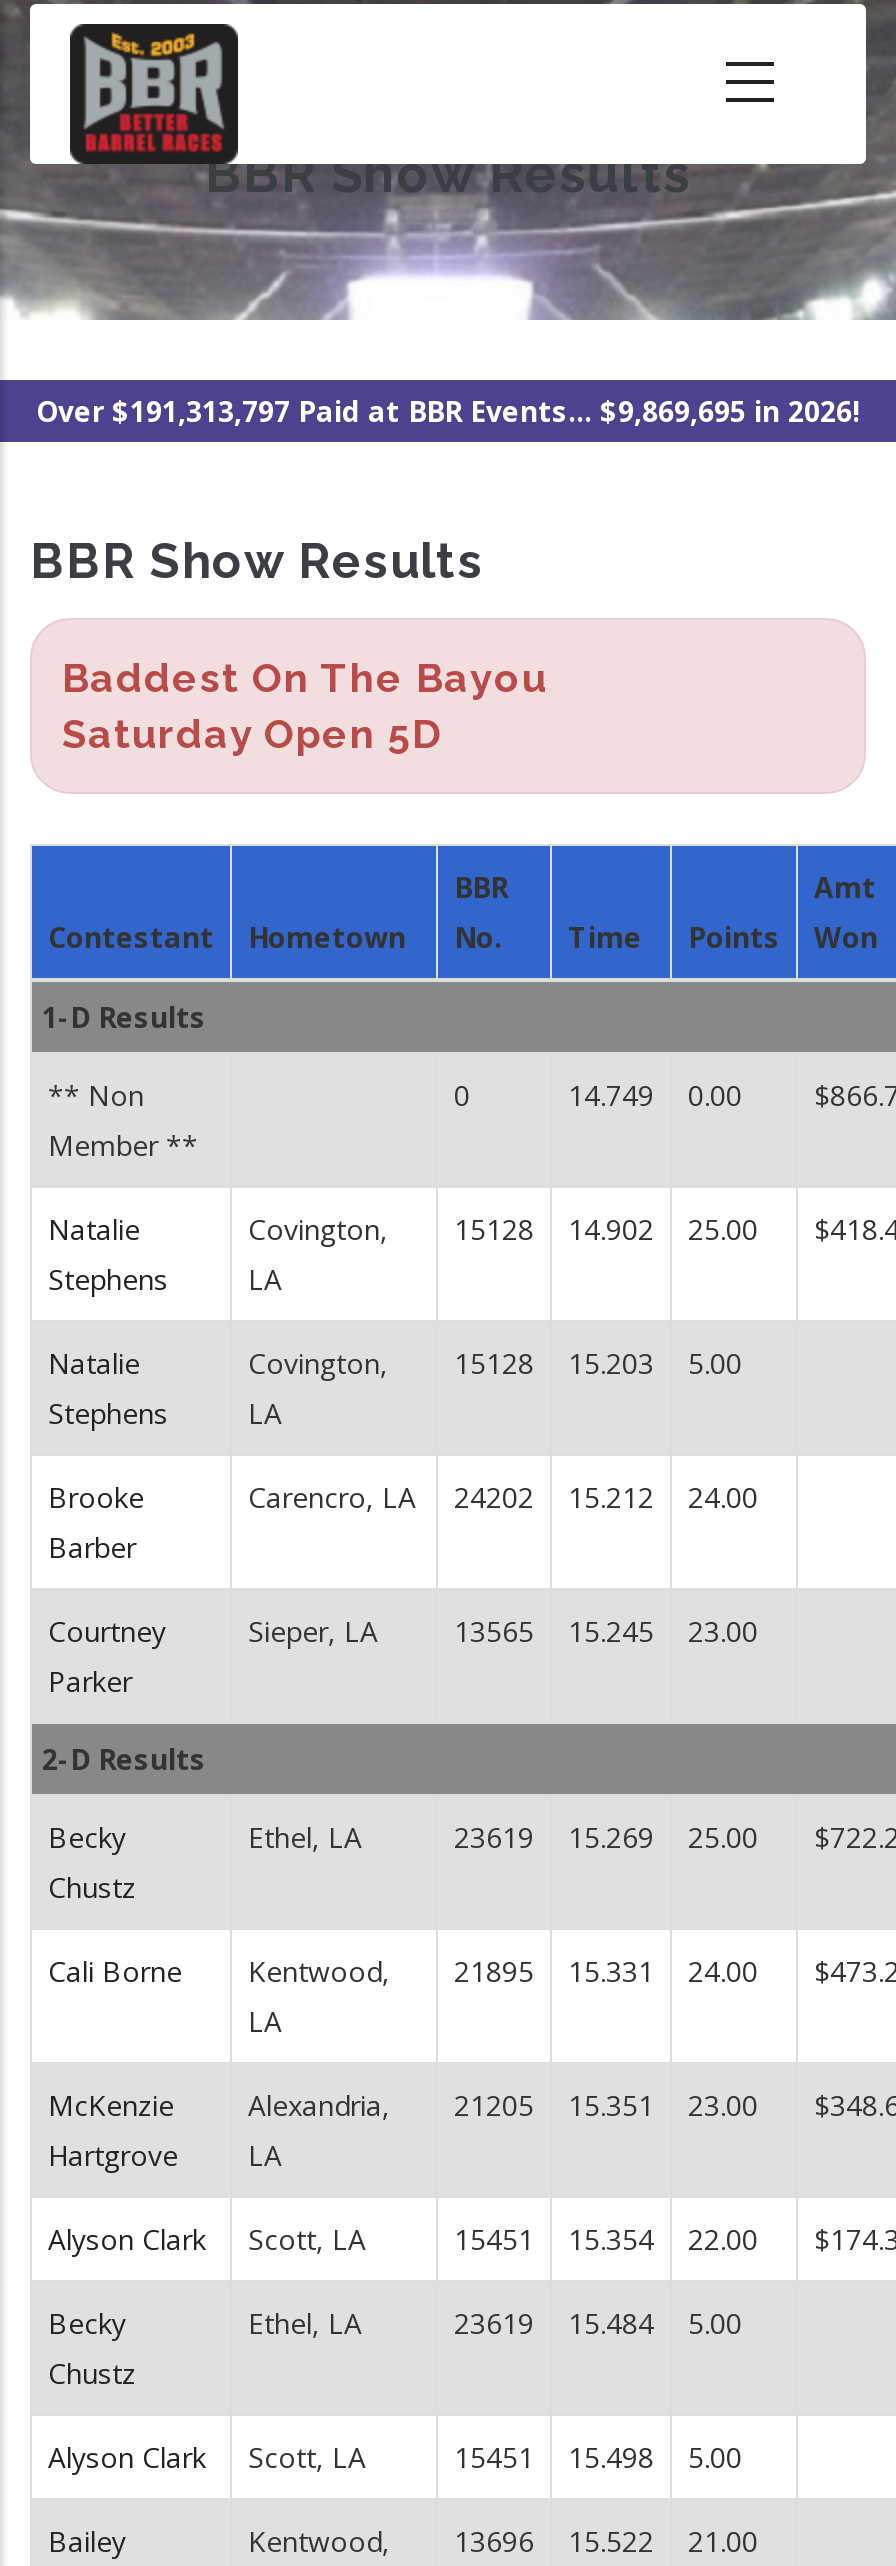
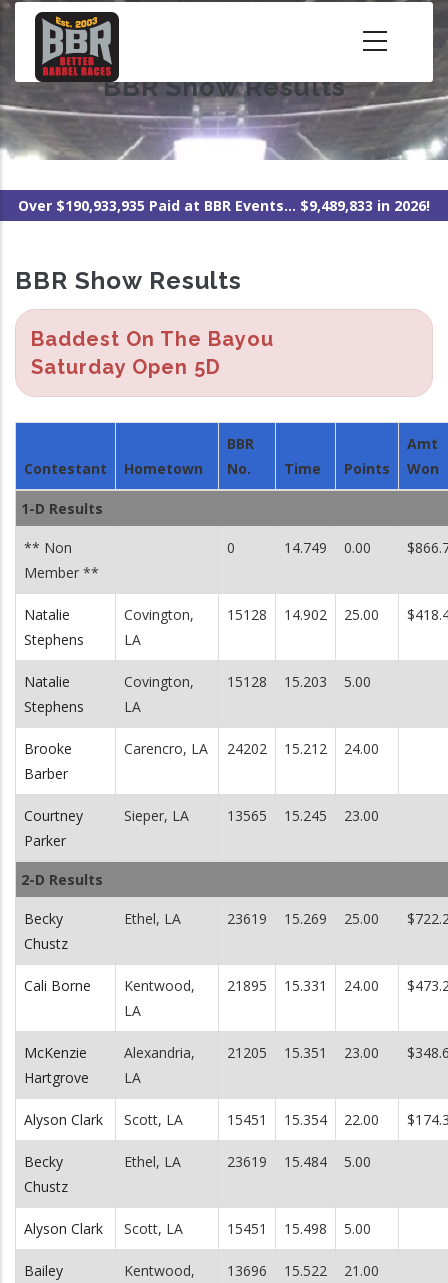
[36,392,860,430] Over $191,313,797 Paid at BBR Events... $9,869,695 in 2026! -> [18,196,430,215] Over $190,933,935 Paid at BBR Events... $9,489,833 in 2026!

